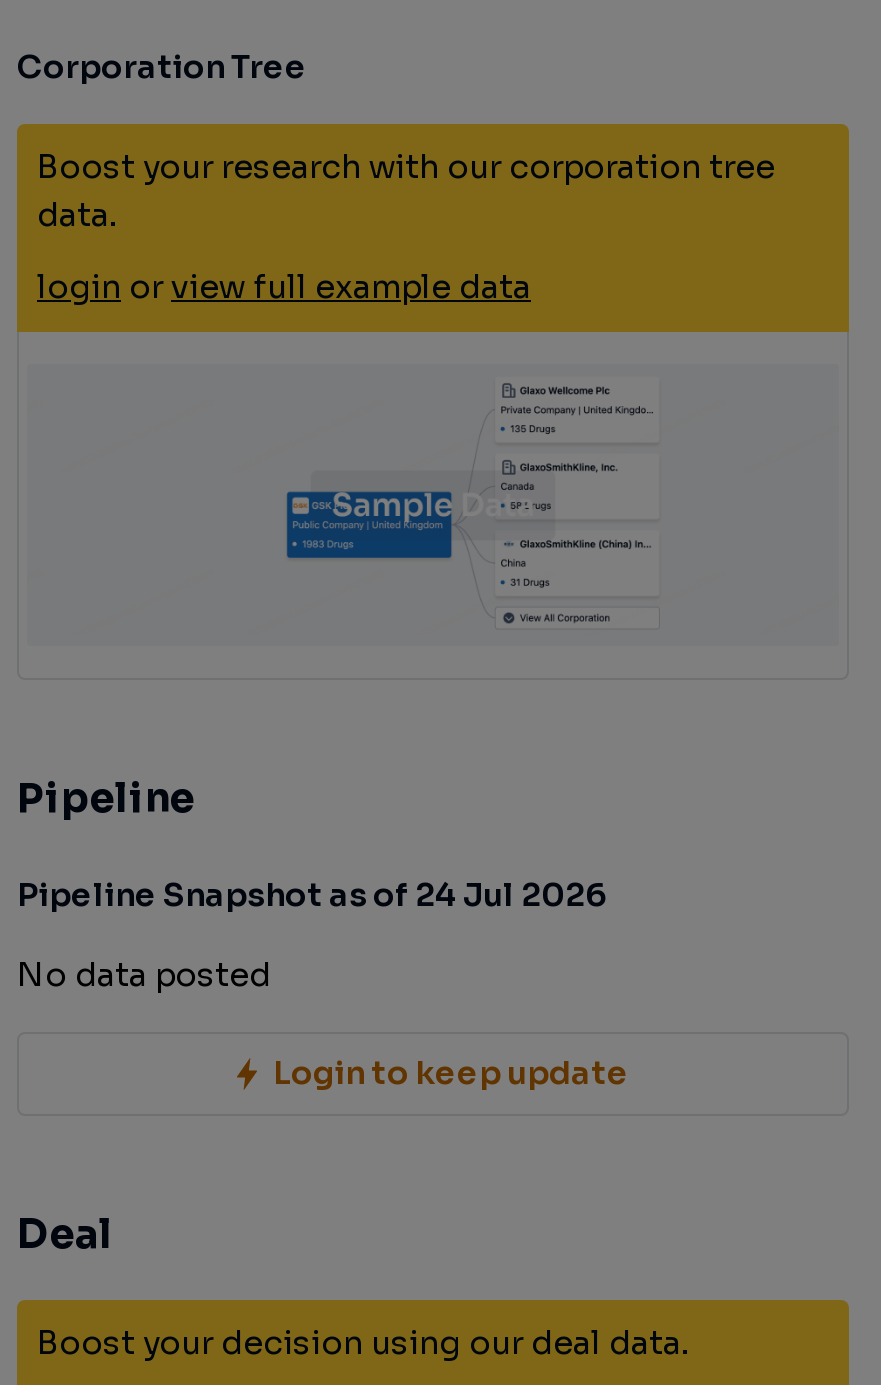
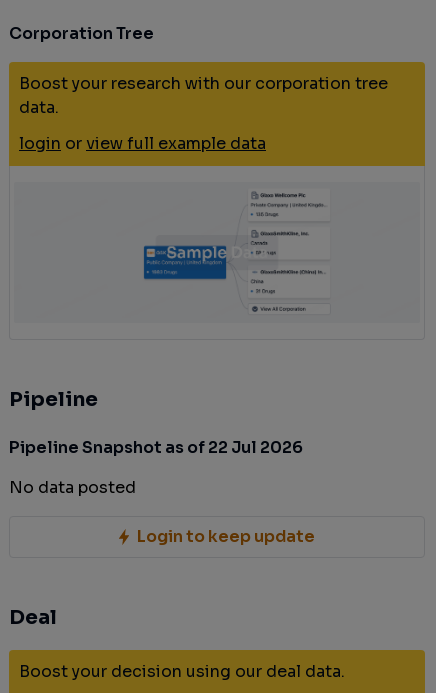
[17,874,607,916] Pipeline Snapshot as of 24 Jul 2026 -> [9,437,303,458] Pipeline Snapshot as of 22 Jul 2026

